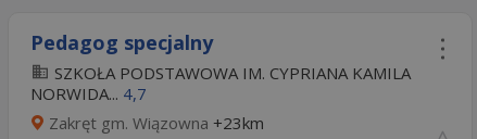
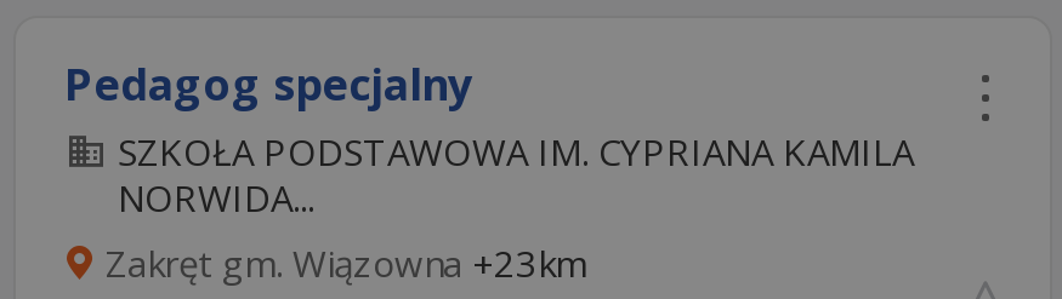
[30,83,147,104] NORWIDA... 4,7 -> [118,173,314,222] NORWIDA...

